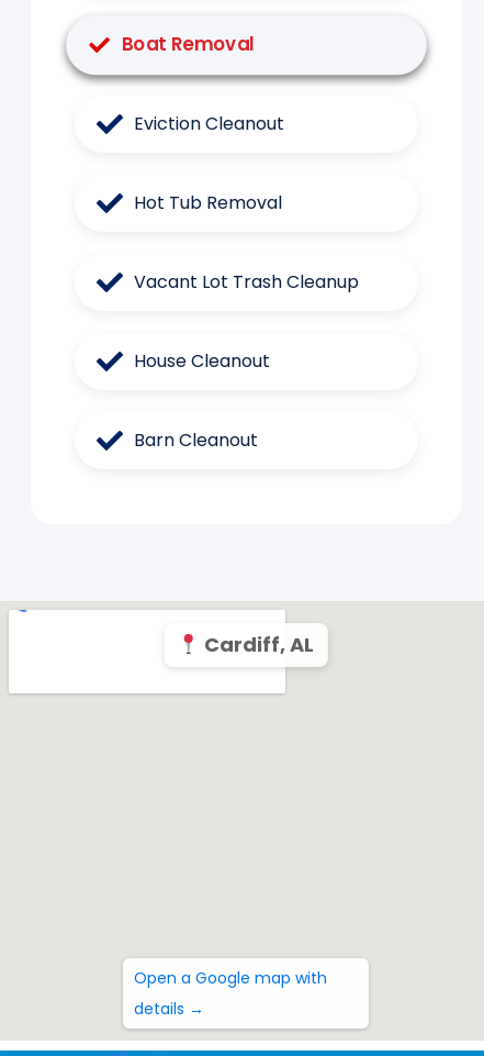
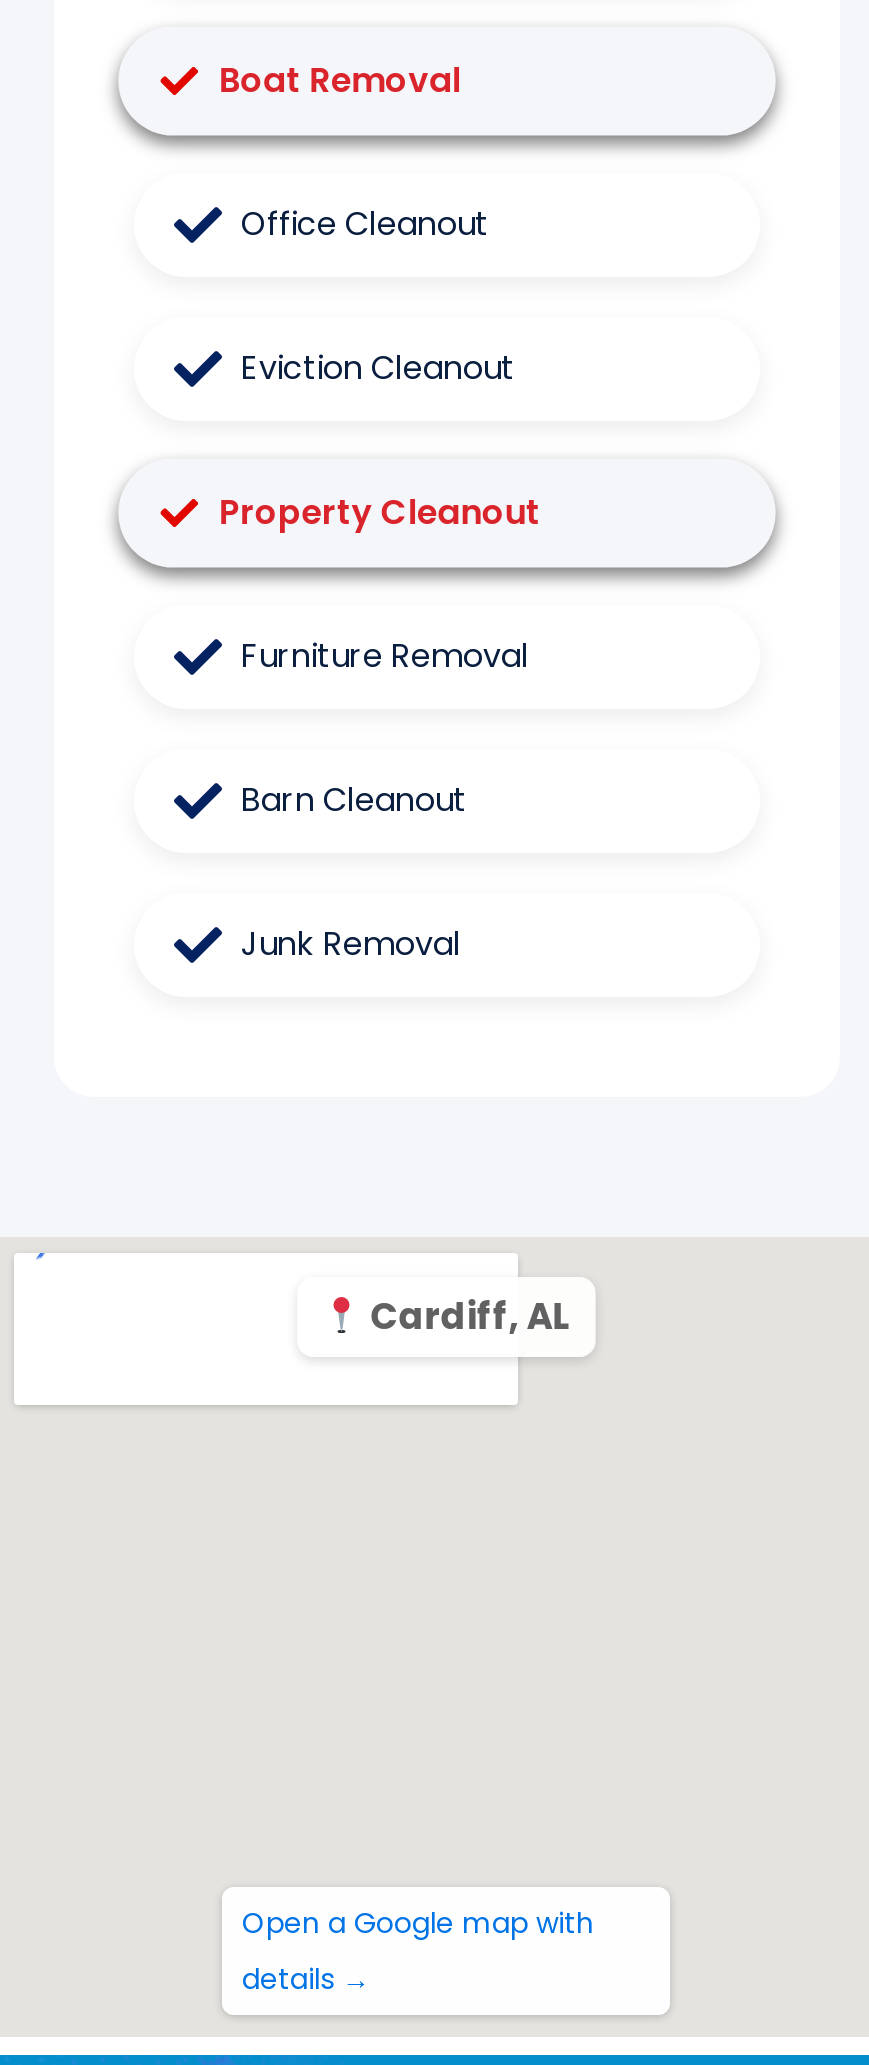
none -> [241,201,489,247] Office Cleanout
[133,190,358,373] Hot Tub Removal | Vacant Lot Trash Cleanup | House Cleanout -> [218,487,539,679] Property Cleanout | Furniture Removal
none -> [241,921,461,967] Junk Removal

